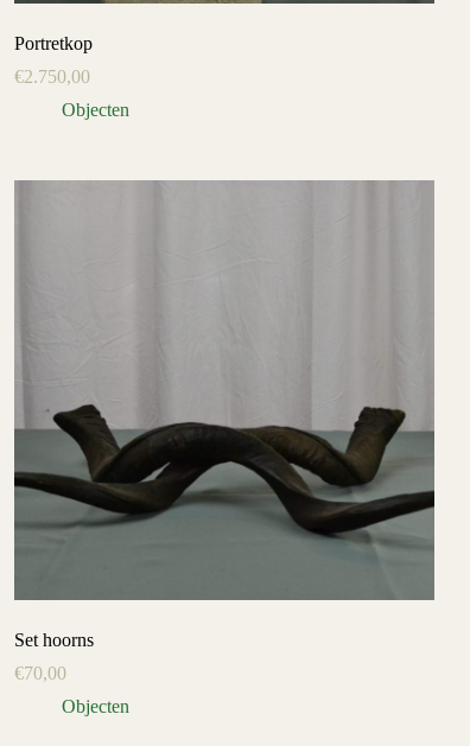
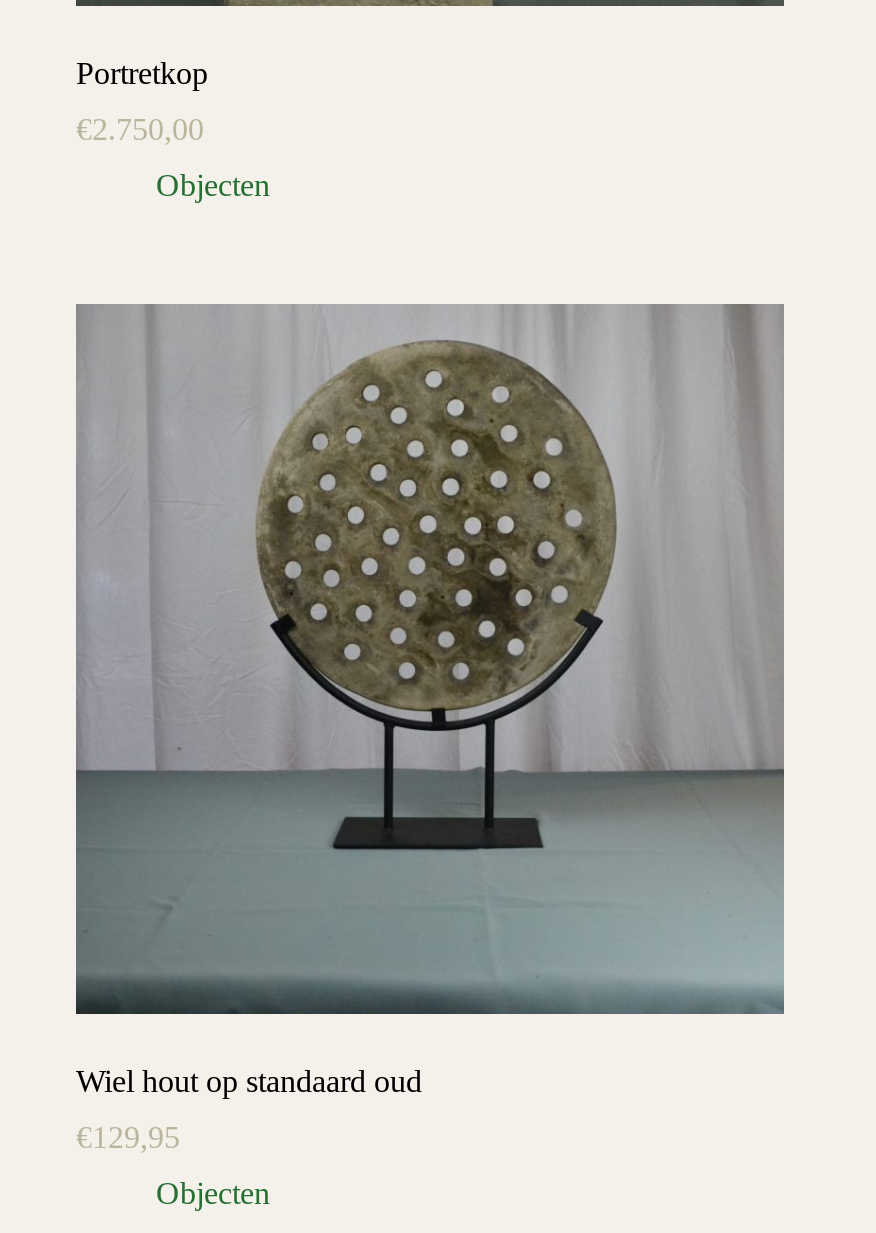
[14,183,434,650] [image] | Set hoorns -> [74,306,784,1097] [image] | Wiel hout op standaard oud
[14,663,66,684] €70,00 -> [76,1119,180,1153] €129,95

